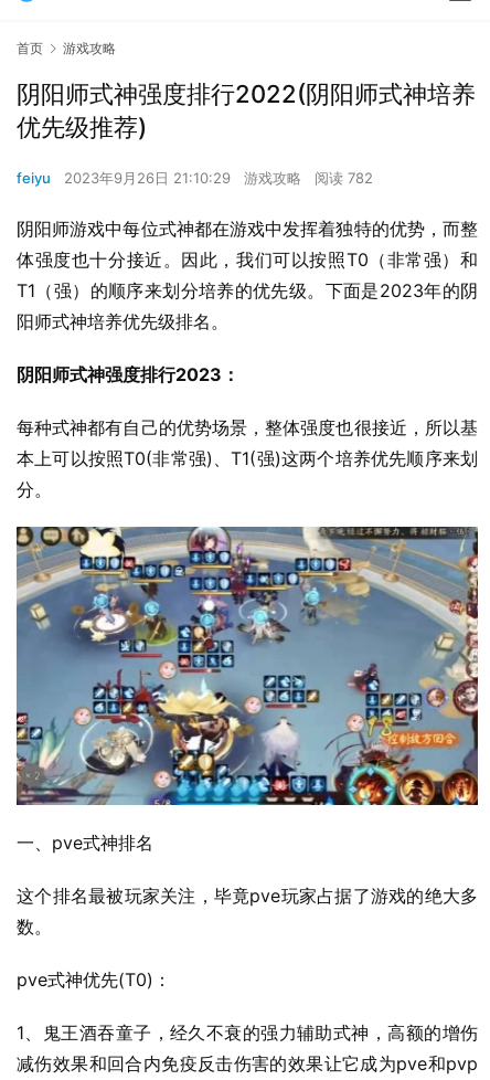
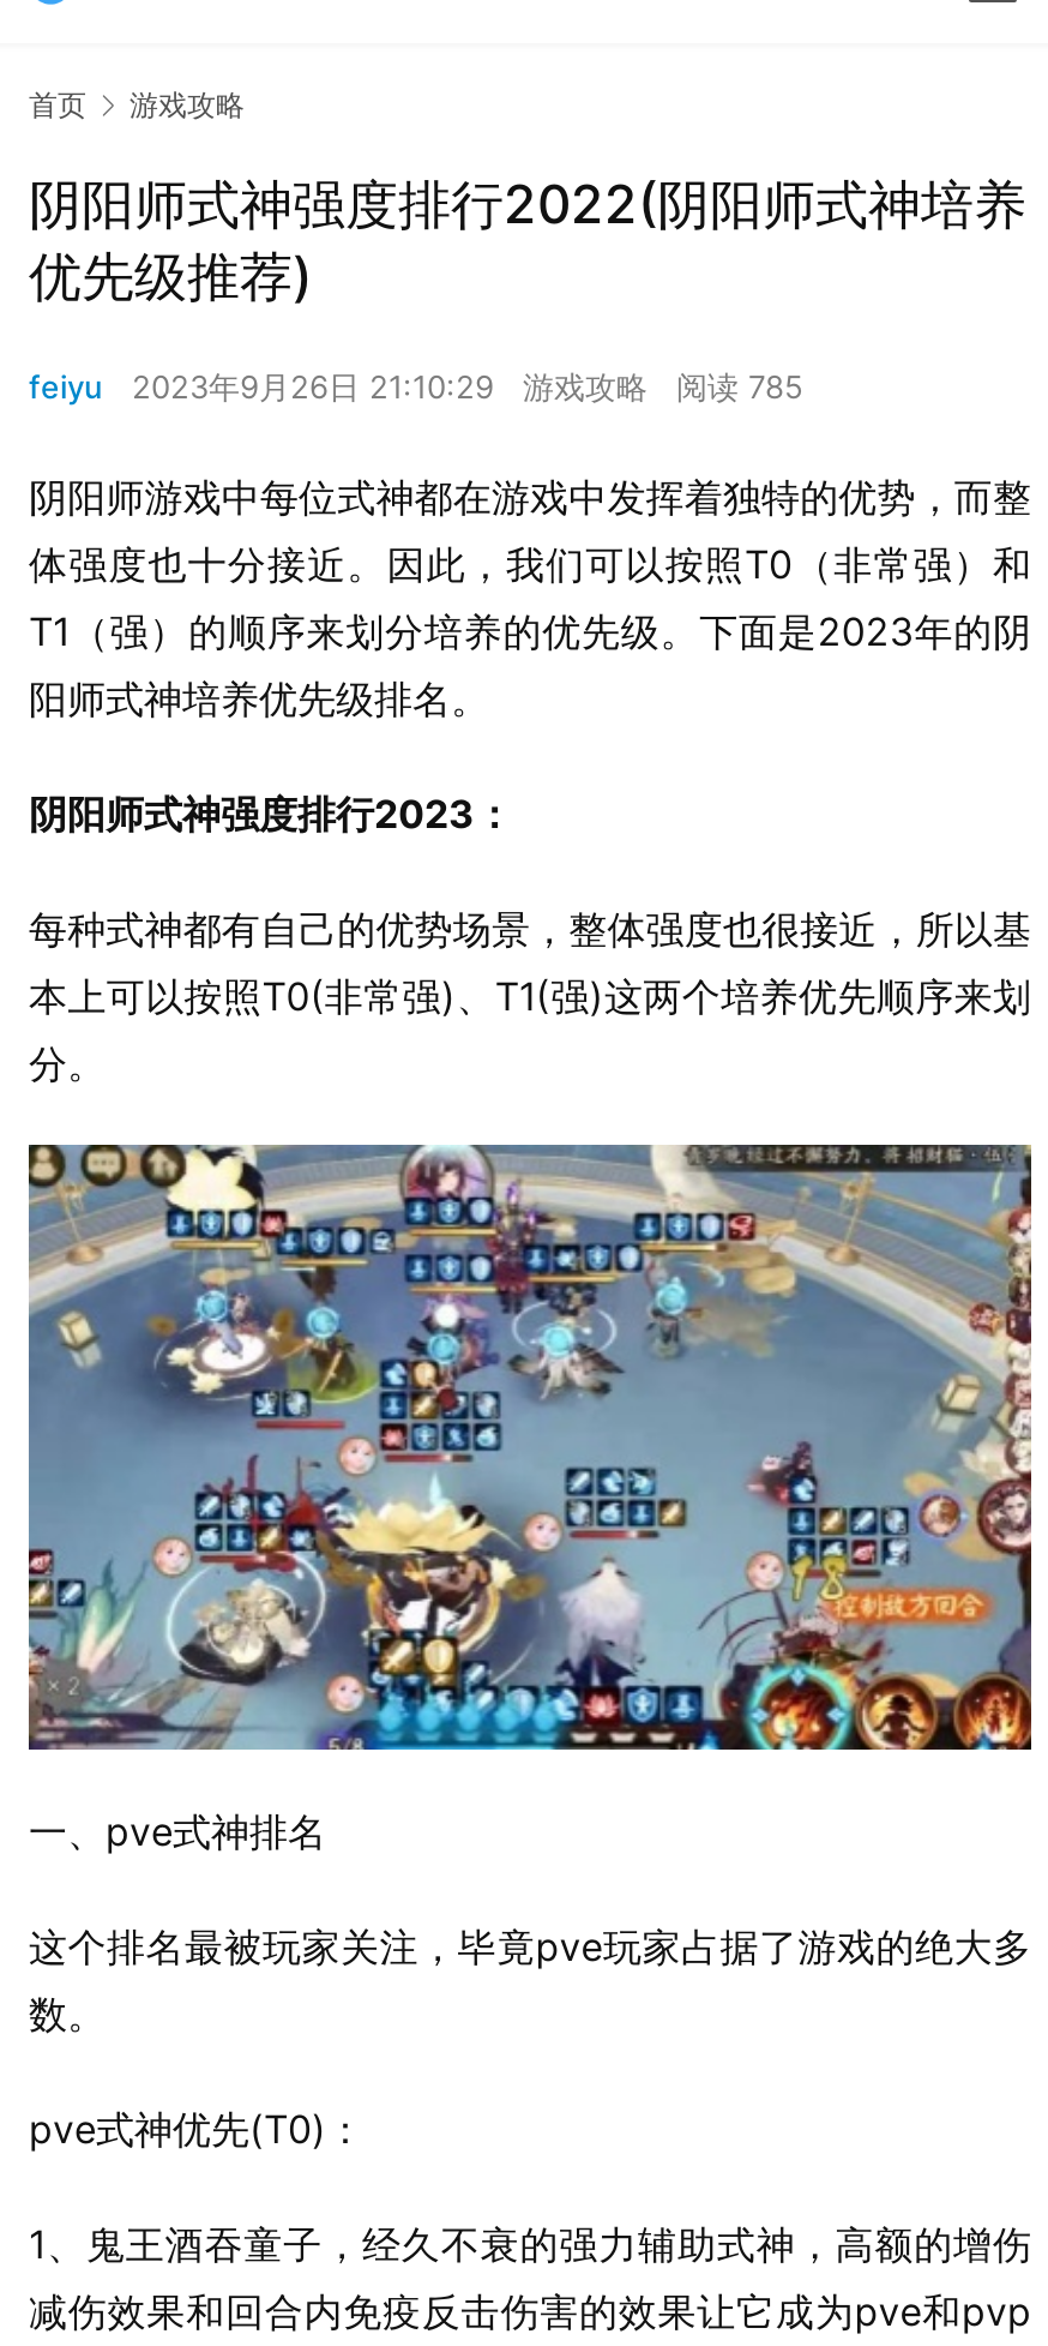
[17,169,373,187] feiyu 2023年9月26日 21:10:29 游戏攻略 阅读 782 -> [29,368,803,406] feiyu 2023年9月26日 21:10:29 游戏攻略 阅读 785

